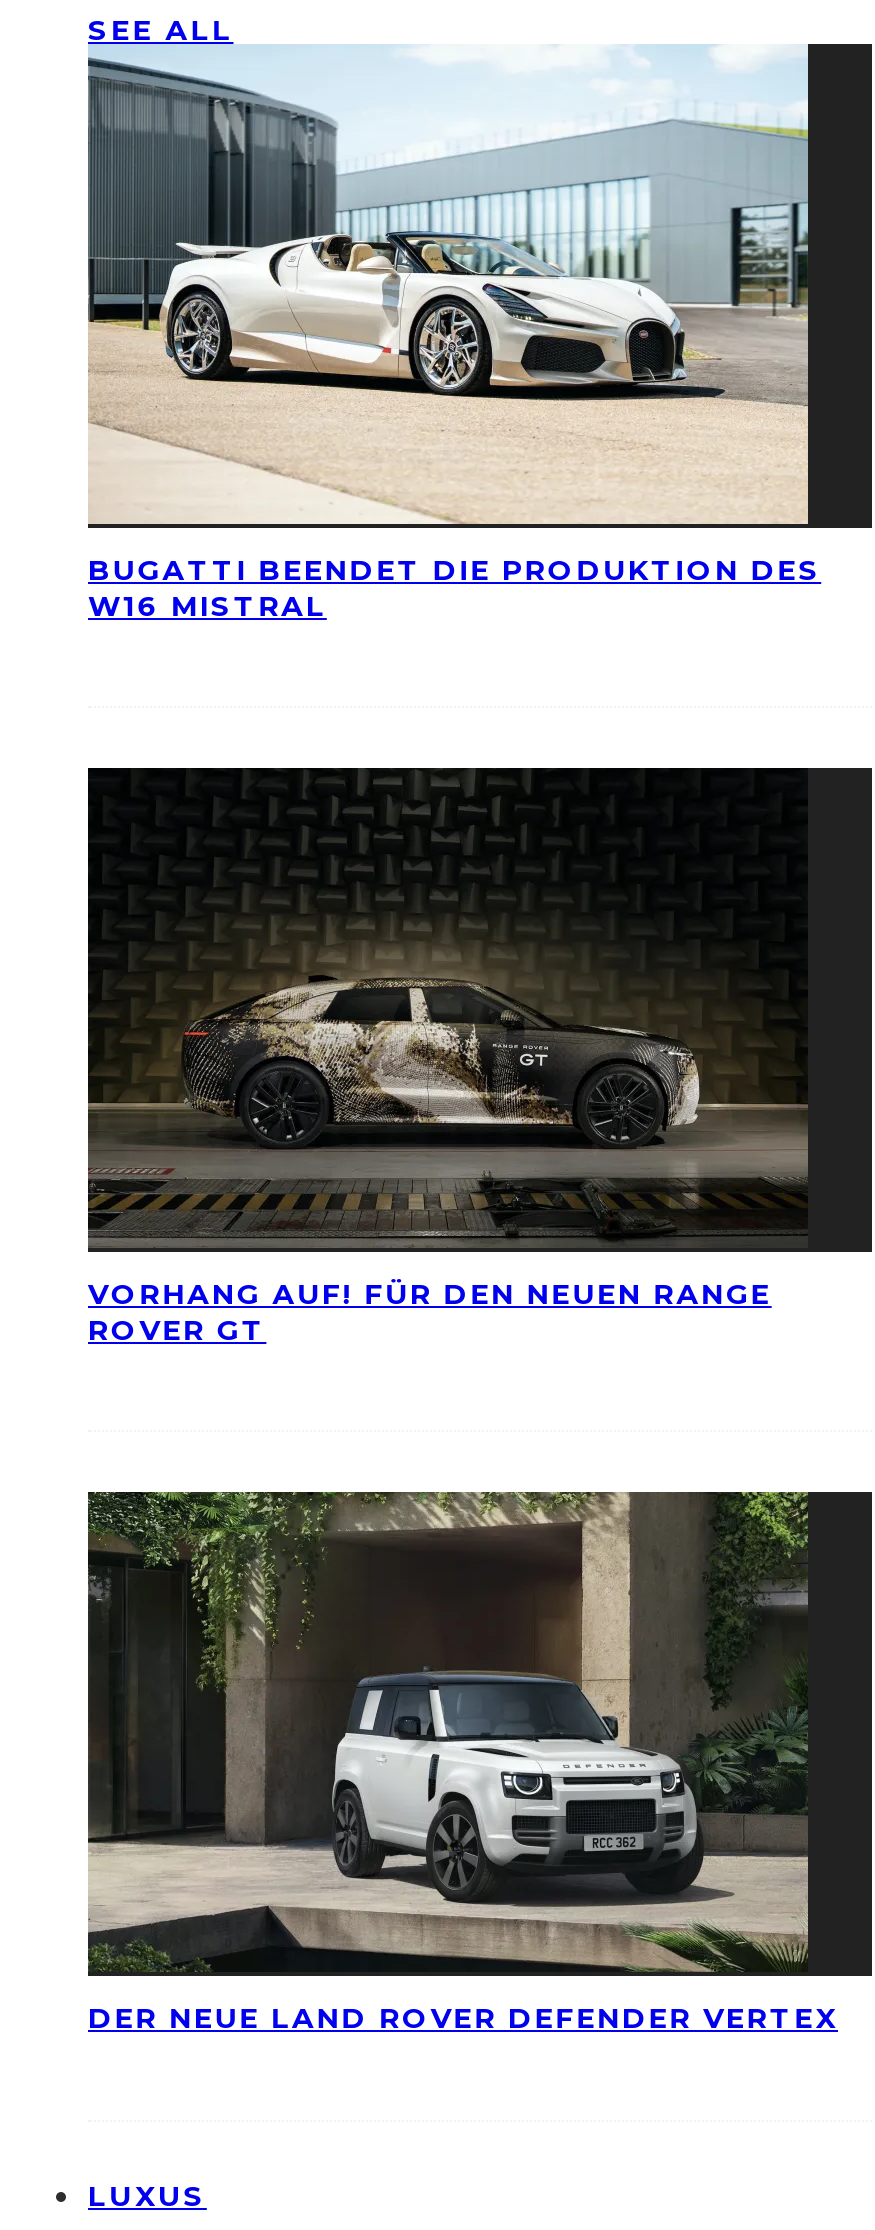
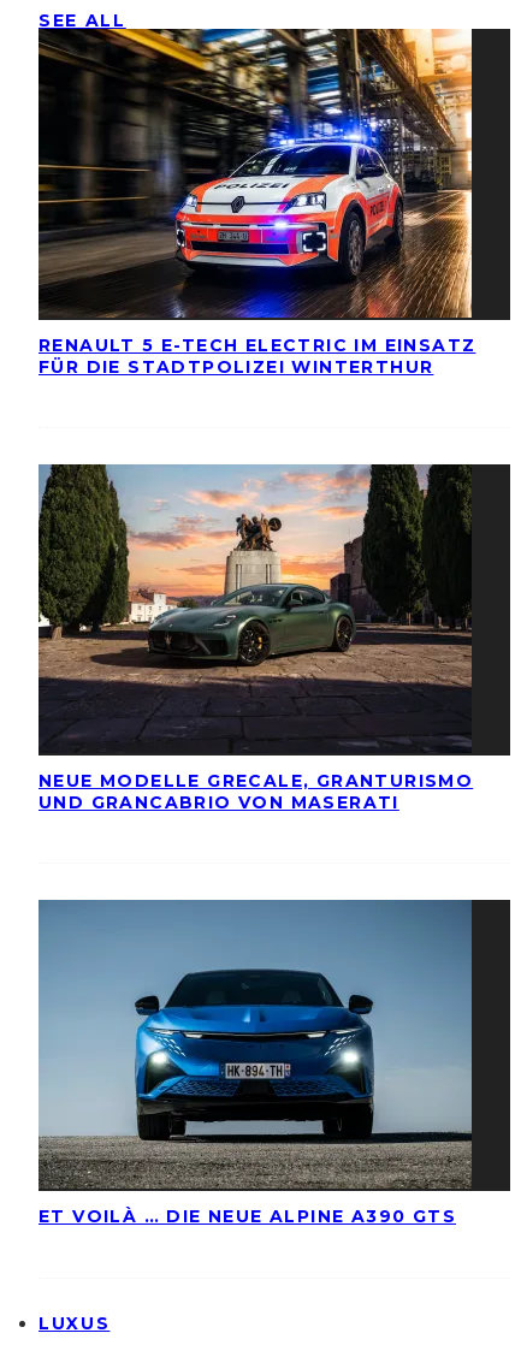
[86,44,821,623] [image] | BUGATTI BEENDET DIE PRODUKTION DES | W16 MISTRAL -> [37,28,476,377] [image] | RENAULT 5 E-TECH ELECTRIC IM EINSATZ | FÜR DIE STADTPOLIZEI WINTERTHUR
[86,766,808,1348] [image] | VORHANG AUF! FÜR DEN NEUEN RANGE | ROVER GT -> [37,463,473,813] [image] | NEUE MODELLE GRECALE, GRANTURISMO | UND GRANCABRIO VON MASERATI
[86,1490,838,2036] [image] | DER NEUE LAND ROVER DEFENDER VERTEX -> [37,899,473,1227] [image] | ET VOILÀ … DIE NEUE ALPINE A390 GTS

